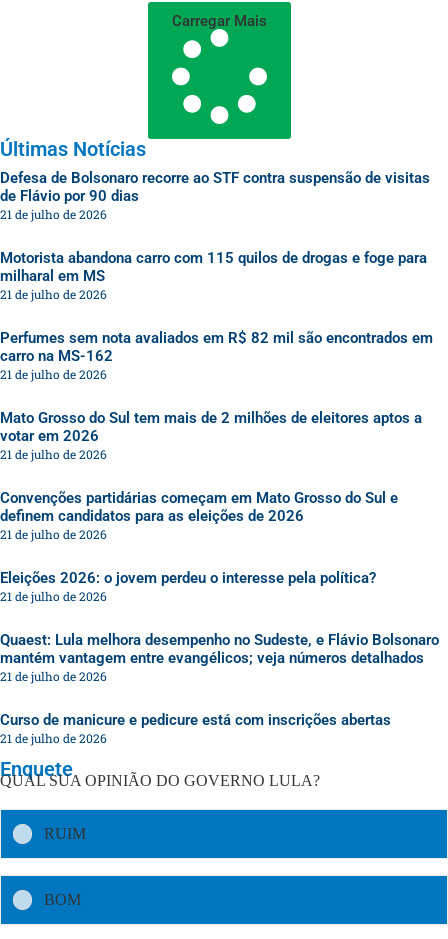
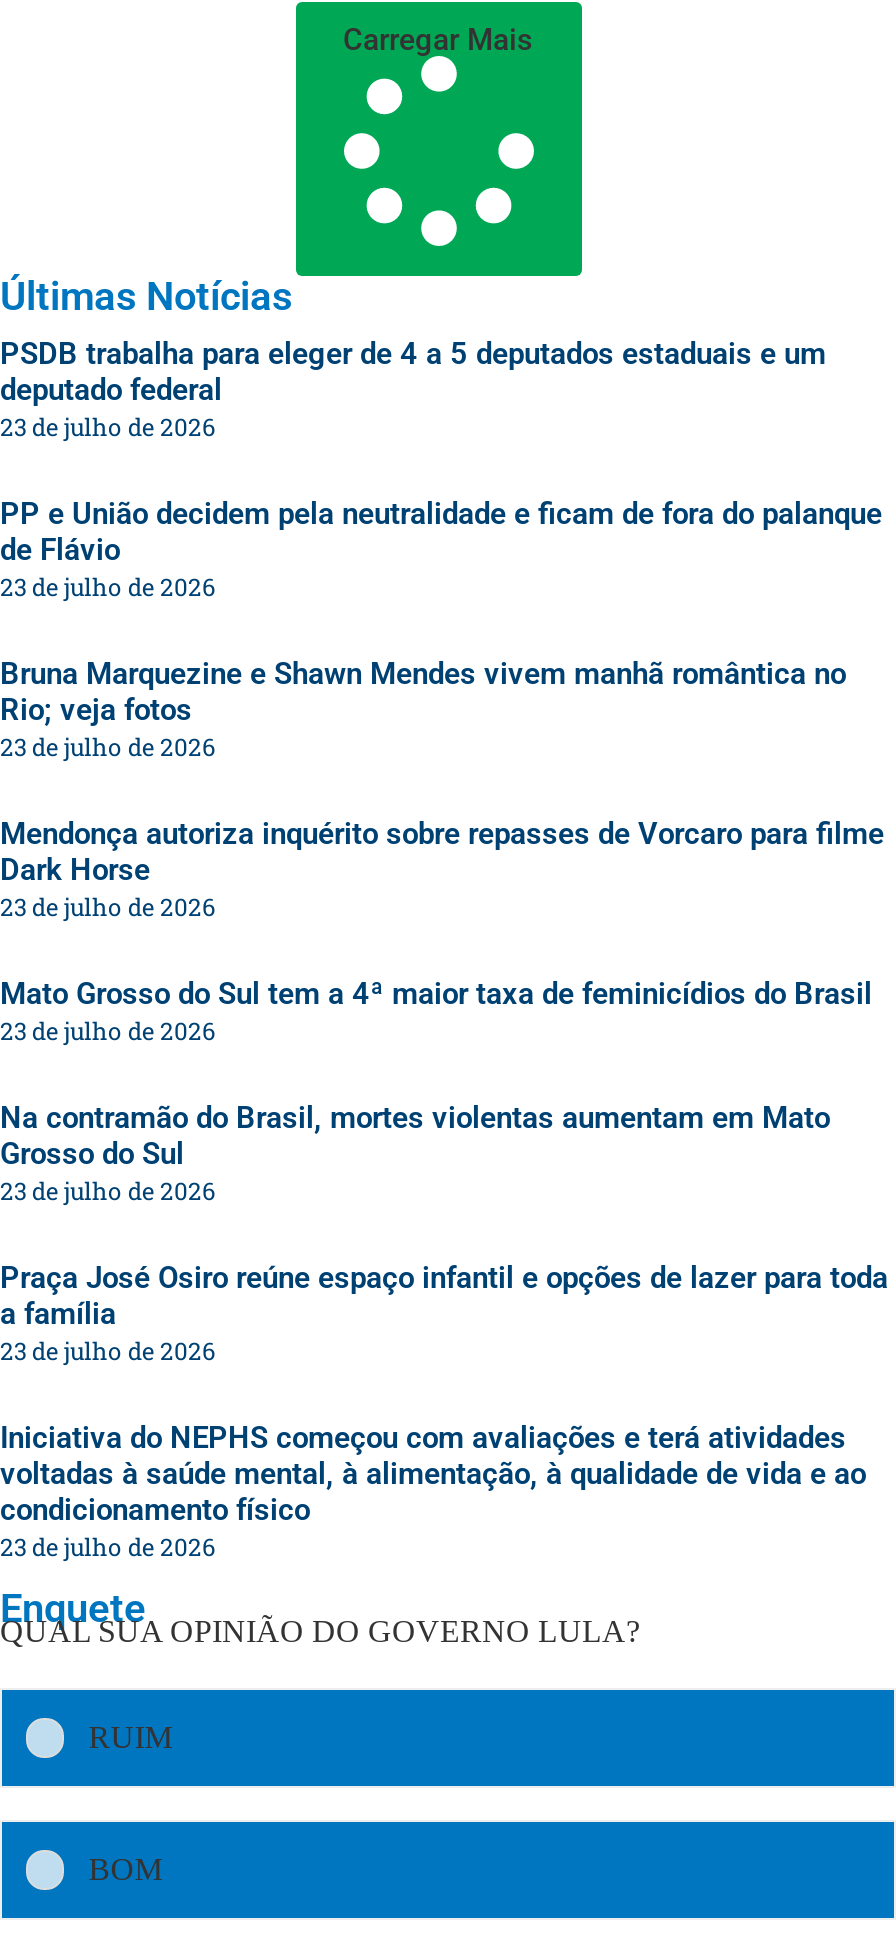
[0,169,430,222] Defesa de Bolsonaro recorre ao STF contra suspensão de visitas | de Flávio por 90 dias | 21 de julho de 2026 -> [0,336,826,442] PSDB trabalha para eleger de 4 a 5 deputados estaduais e um | deputado federal | 23 de julho de 2026
[0,249,427,302] Motorista abandona carro com 115 quilos de drogas e foge para | milharal em MS | 21 de julho de 2026 -> [0,496,882,602] PP e União decidem pela neutralidade e ficam de fora do palanque | de Flávio | 23 de julho de 2026
[0,329,433,382] Perfumes sem nota avaliados em R$ 82 mil são encontrados em | carro na MS-162 | 21 de julho de 2026 -> [0,656,846,762] Bruna Marquezine e Shawn Mendes vivem manhã romântica no | Rio; veja fotos | 23 de julho de 2026
[0,409,422,462] Mato Grosso do Sul tem mais de 2 milhões de eleitores aptos a | votar em 2026 | 21 de julho de 2026 -> [0,816,884,922] Mendonça autoriza inquérito sobre repasses de Vorcaro para filme | Dark Horse | 23 de julho de 2026
[0,489,398,542] Convenções partidárias começam em Mato Grosso do Sul e | definem candidatos para as eleições de 2026 | 21 de julho de 2026 -> [0,976,872,1046] Mato Grosso do Sul tem a 4ª maior taxa de feminicídios do Brasil | 23 de julho de 2026
[0,569,376,604] Eleições 2026: o jovem perdeu o interesse pela política? | 21 de julho de 2026 -> [0,1100,830,1206] Na contramão do Brasil, mortes violentas aumentam em Mato | Grosso do Sul | 23 de julho de 2026
[0,631,439,684] Quaest: Lula melhora desempenho no Sudeste, e Flávio Bolsonaro | mantém vantagem entre evangélicos; veja números detalhados | 21 de julho de 2026 -> [0,1260,888,1366] Praça José Osiro reúne espaço infantil e opções de lazer para toda | a família | 23 de julho de 2026
[0,711,391,746] Curso de manicure e pedicure está com inscrições abertas | 21 de julho de 2026 -> [0,1420,866,1562] Iniciativa do NEPHS começou com avaliações e terá atividades | voltadas à saúde mental, à alimentação, à qualidade de vida e ao | condicionamento físico | 23 de julho de 2026

